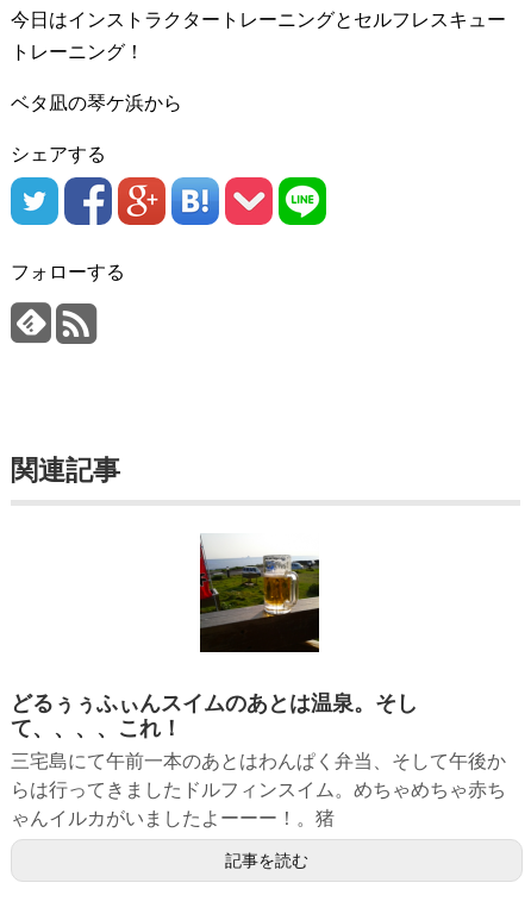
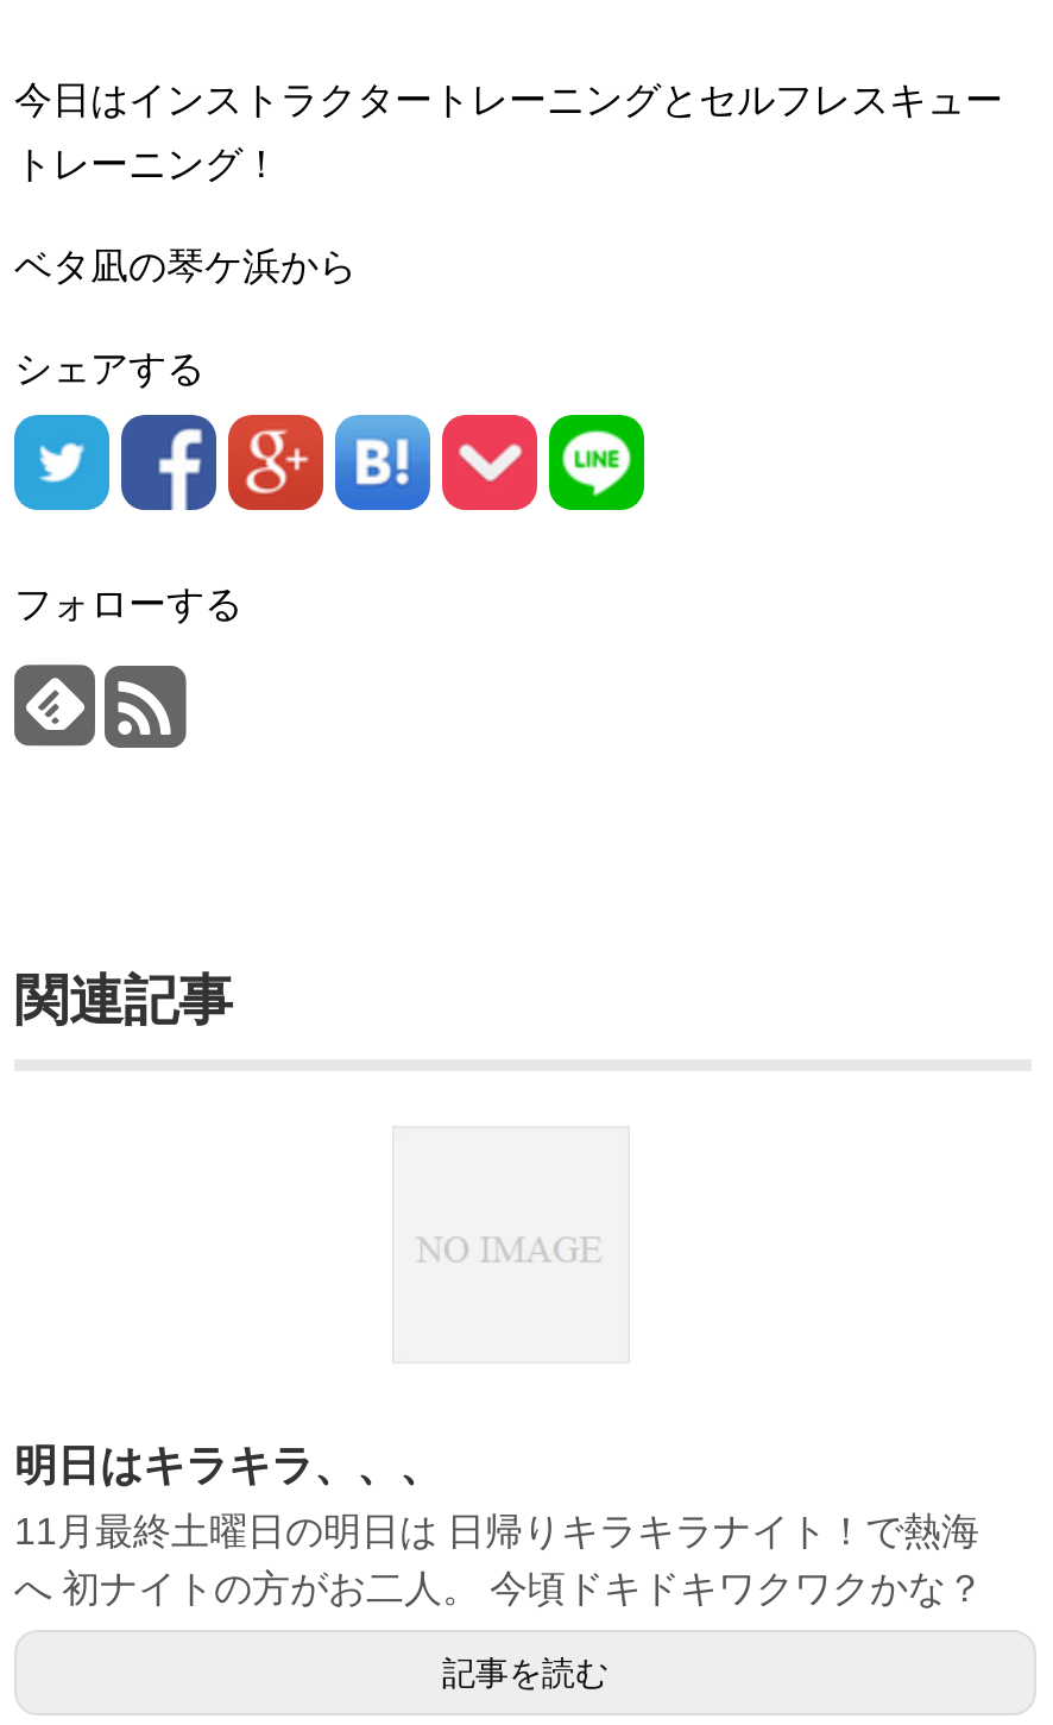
[199,536,320,653] [image] -> none
[11,692,506,829] どるぅぅふぃんスイムのあとは温泉。そし | て、、、、これ！ | 三宅島にて午前一本のあとはわんぱく弁当、そして午後か | らは行ってきましたドルフィンスイム。めちゃめちゃ赤ち | ゃんイルカがいましたよーーー！。猪 -> [14,1443,984,1609] 明日はキラキラ、、、 | 11月最終土曜日の明日は 日帰りキラキラナイト！で熱海 | へ 初ナイトの方がお二人。 今頃ドキドキワクワクかな？

